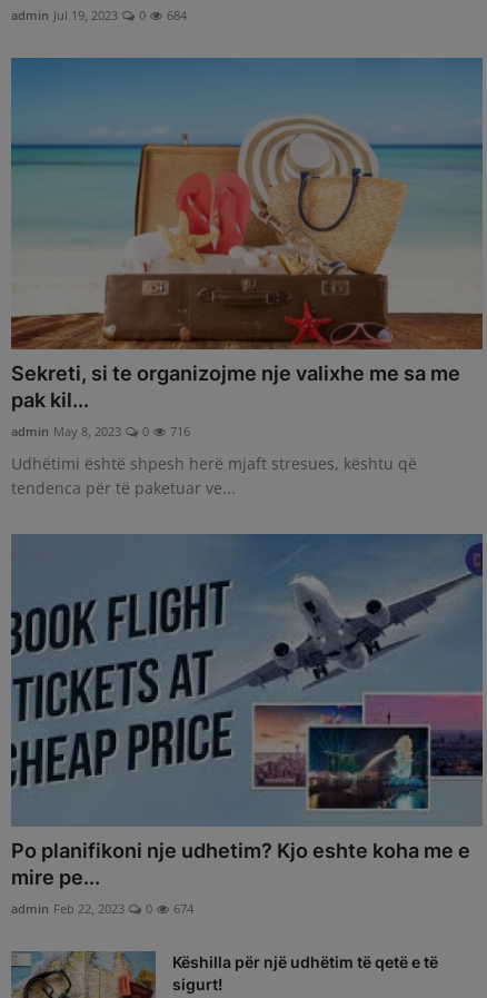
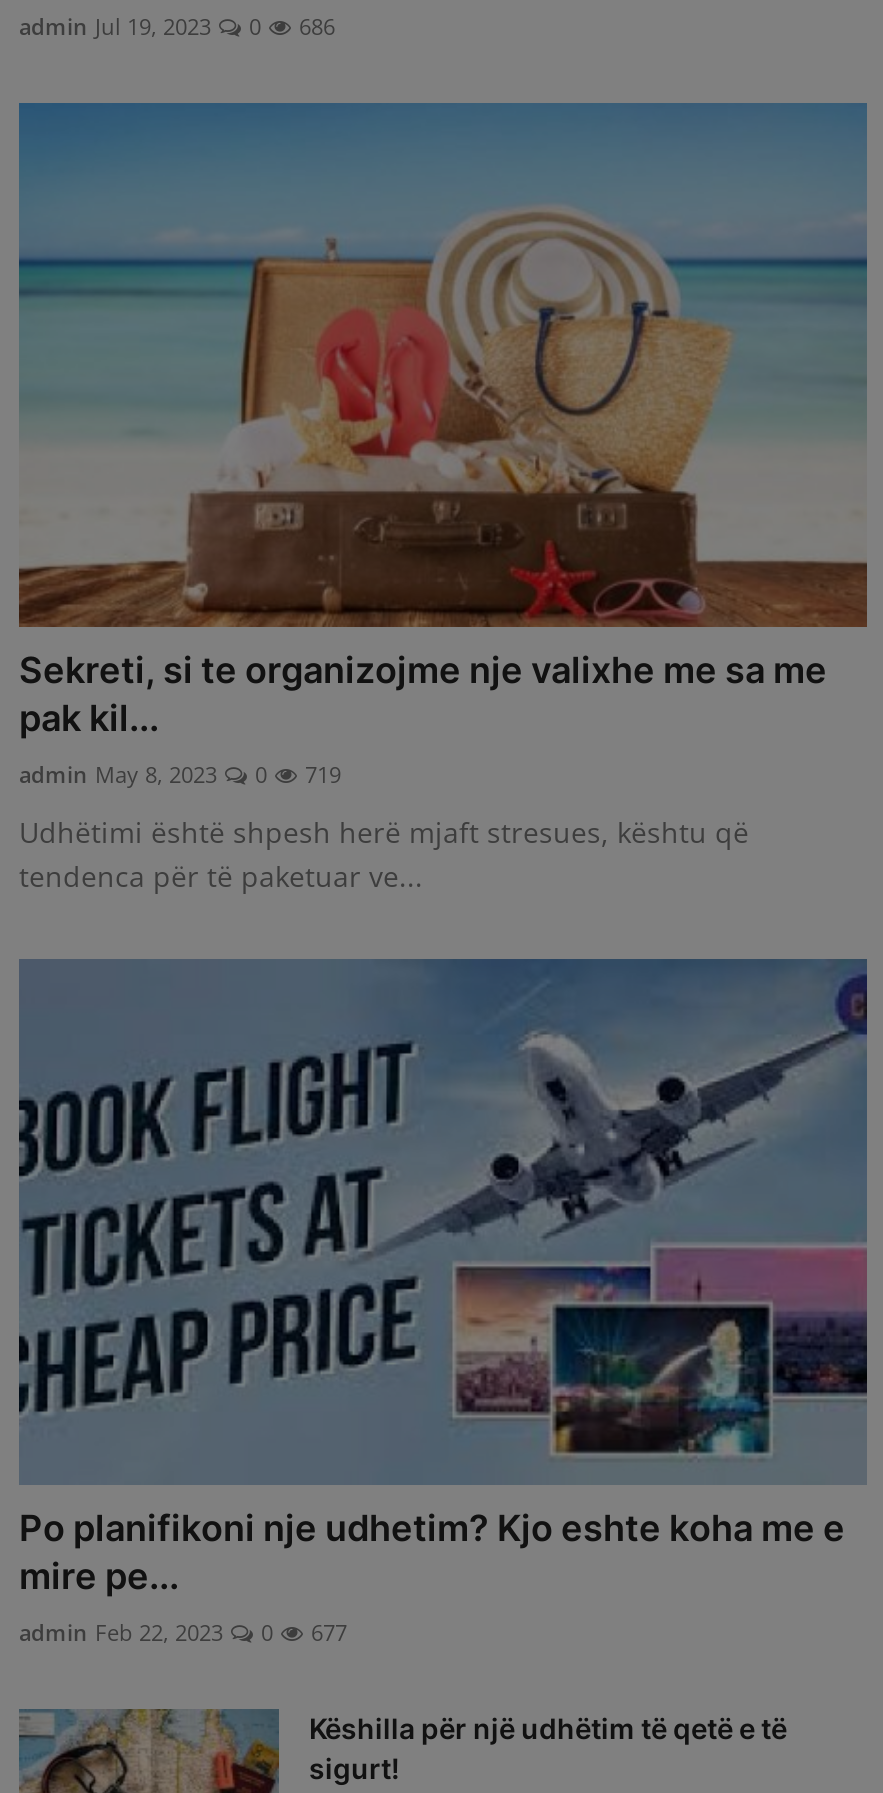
[11,7,187,23] admin Jul 19, 2023 0 684 -> [19,11,335,41] admin Jul 19, 2023 0 686
[11,423,190,440] admin May 8, 2023 0 716 -> [19,760,341,790] admin May 8, 2023 0 719
[11,900,193,917] admin Feb 22, 2023 0 674 -> [19,1617,347,1647] admin Feb 22, 2023 0 677

